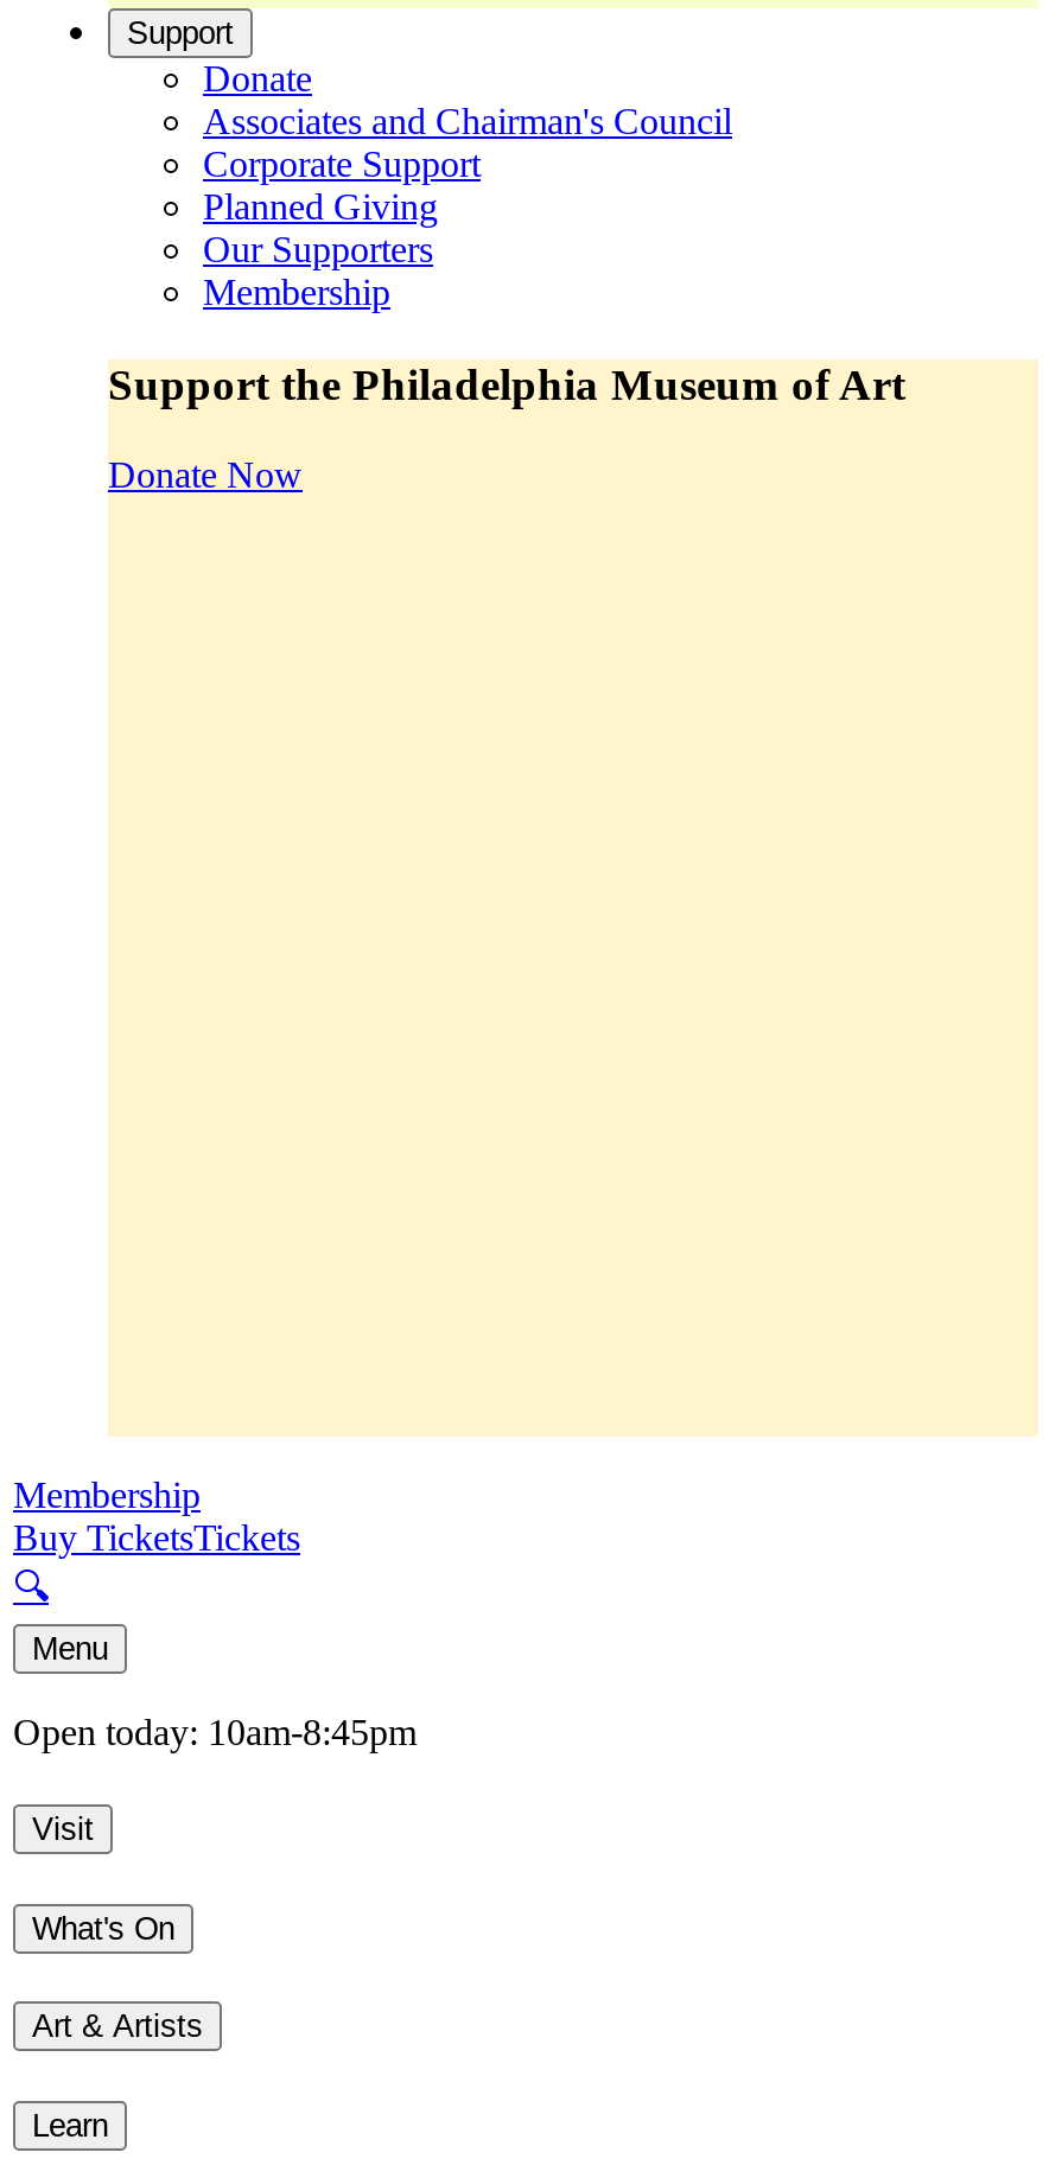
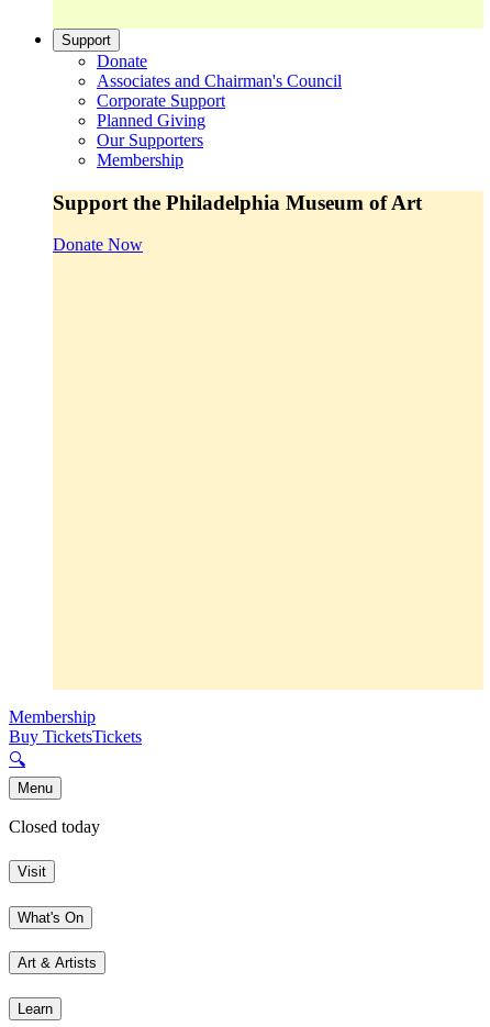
[13,1713,417,1753] Open today: 10am-8:45pm -> [9,818,100,836] Closed today

